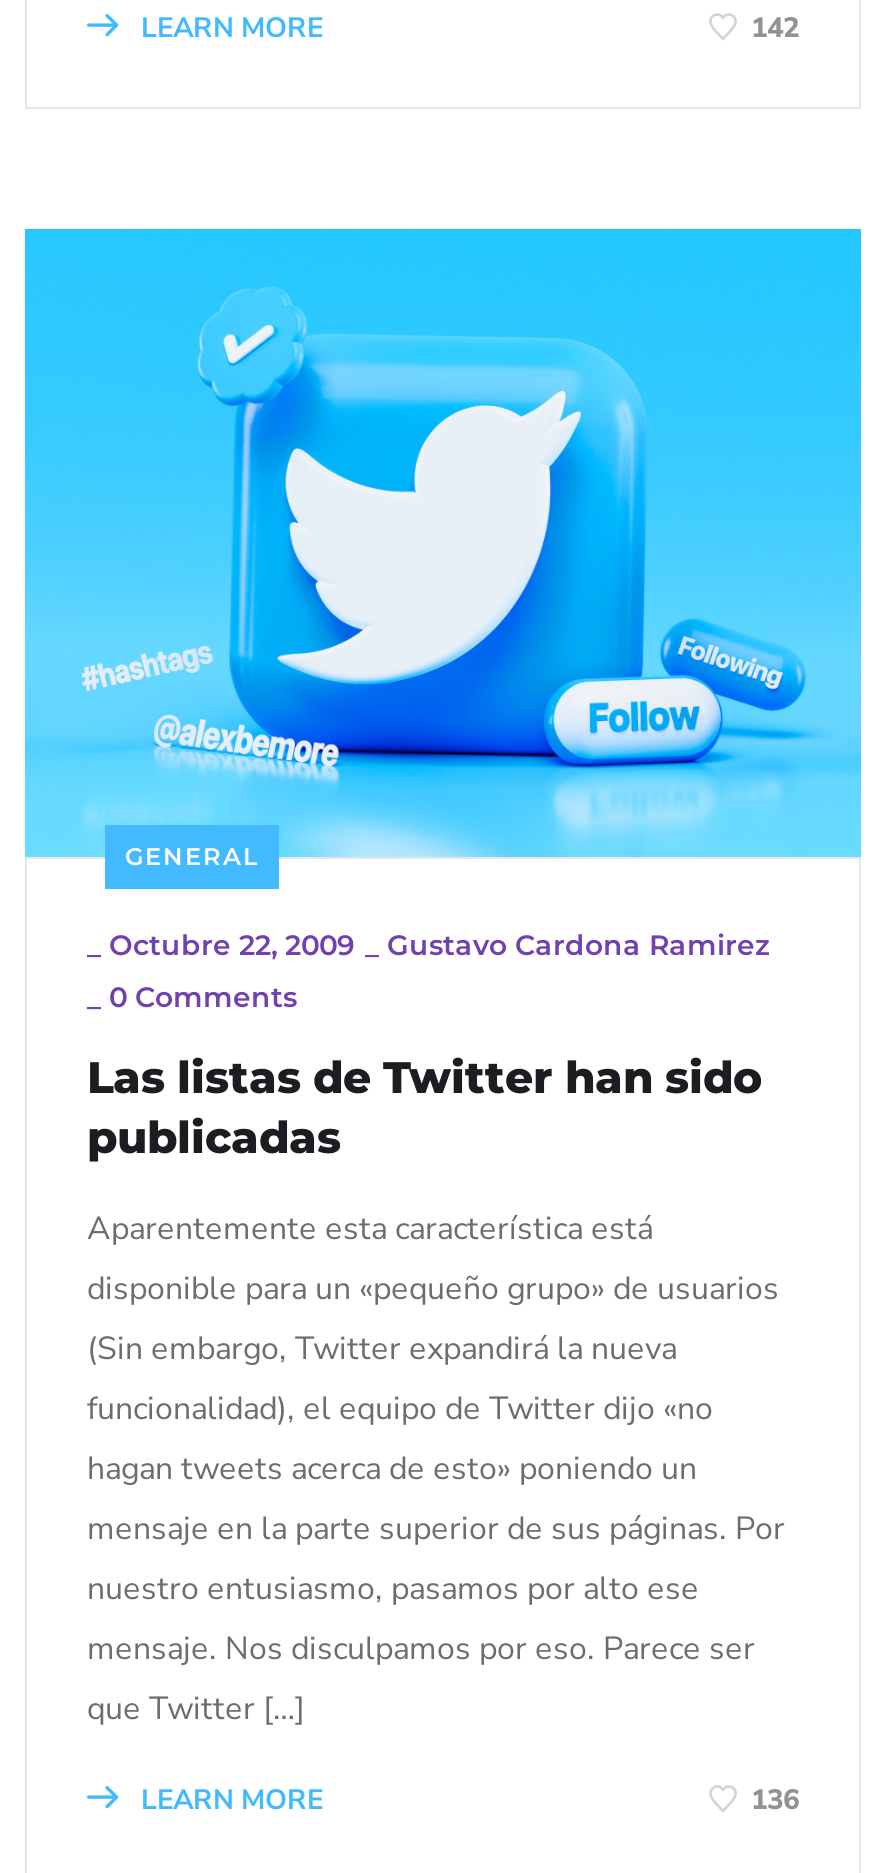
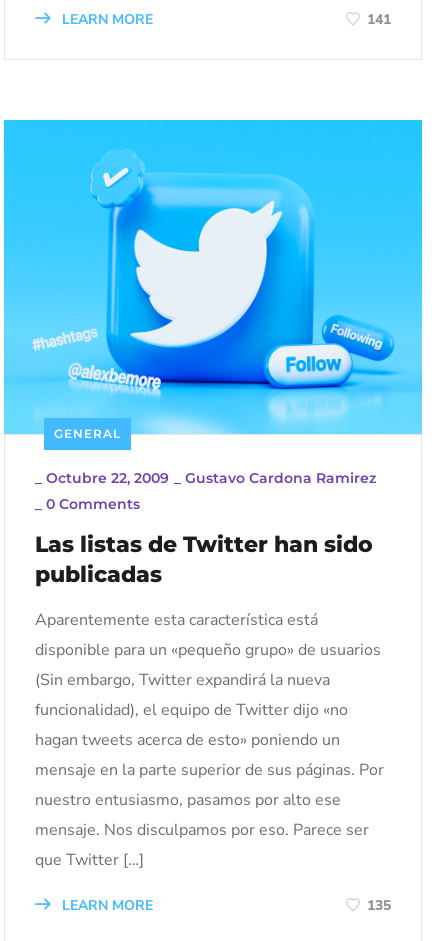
[751,10,799,48] 142 -> [367,10,391,29] 141
[751,1781,799,1819] 136 -> [367,896,391,915] 135

